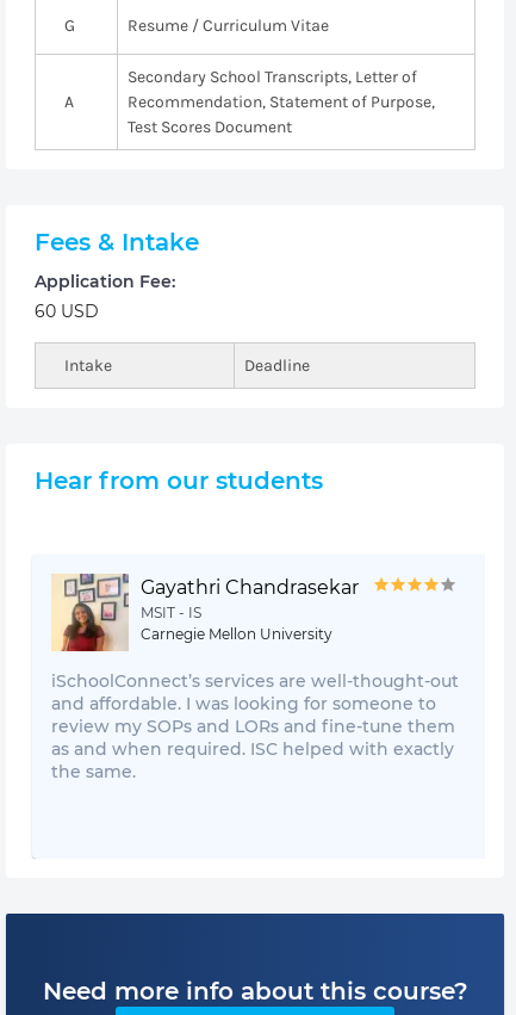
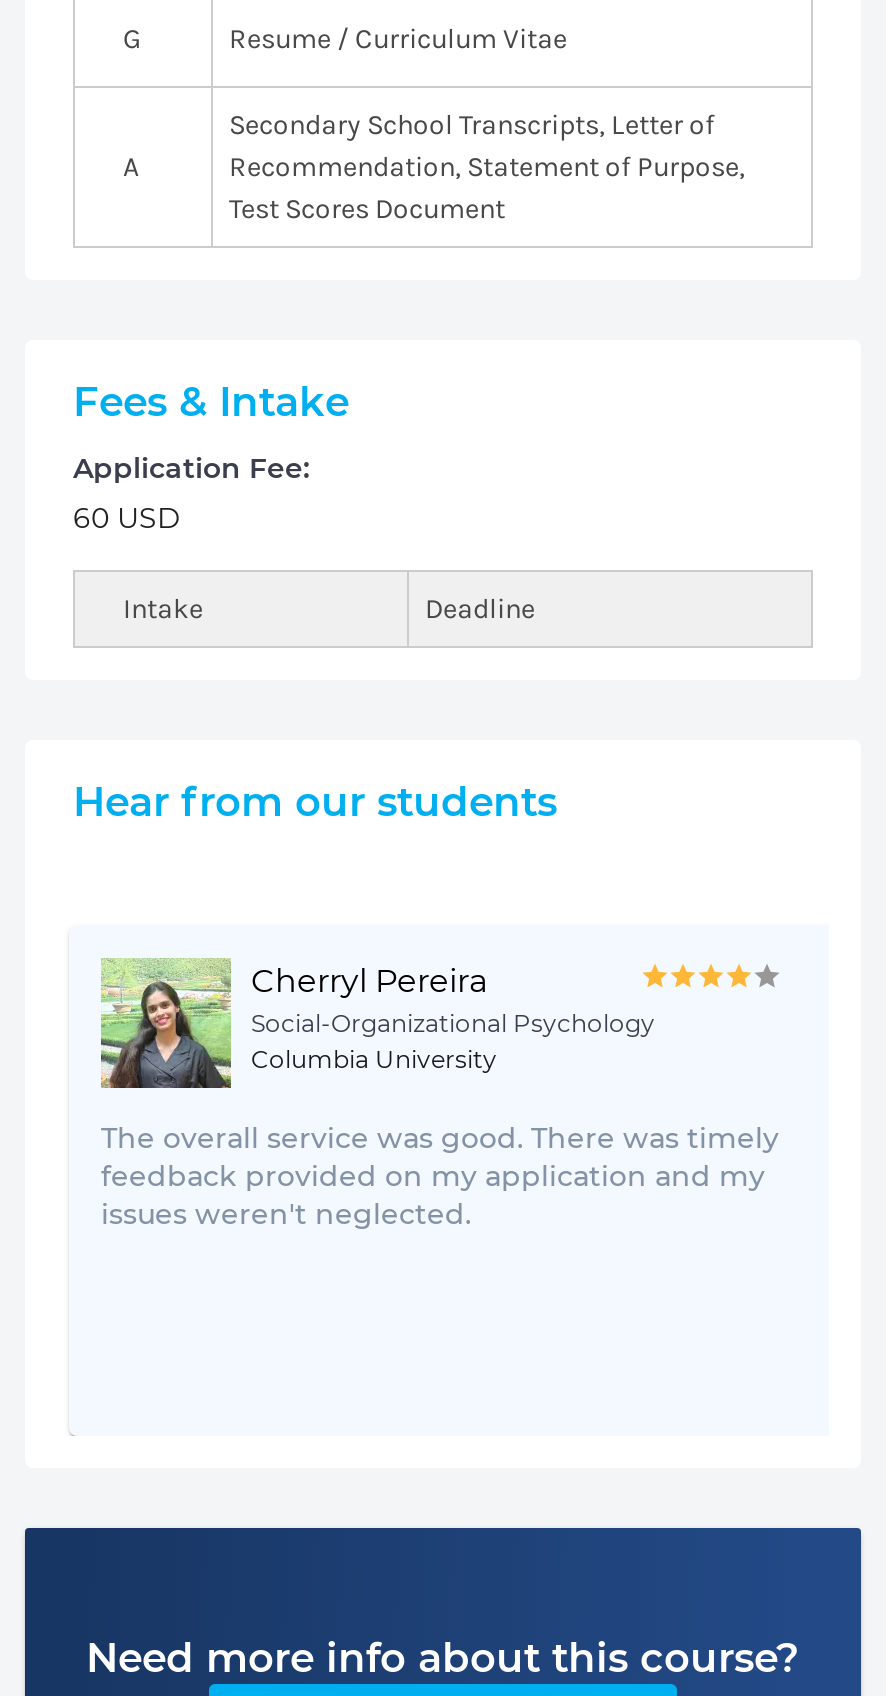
[51,574,359,652] [image] | Gayathri Chandrasekar | MSIT - IS | Carnegie Mellon University -> [99,958,655,1090] [image] | Cherryl Pereira | Social-Organizational Psychology | Columbia University
[51,670,459,782] iSchoolConnect’s services are well-thought-out | and affordable. I was looking for someone to | review my SOPs and LORs and fine-tune them | as and when required. ISC helped with exactly | the same. -> [101,1120,779,1232] The overall service was good. There was timely | feedback provided on my application and my | issues weren't neglected.

